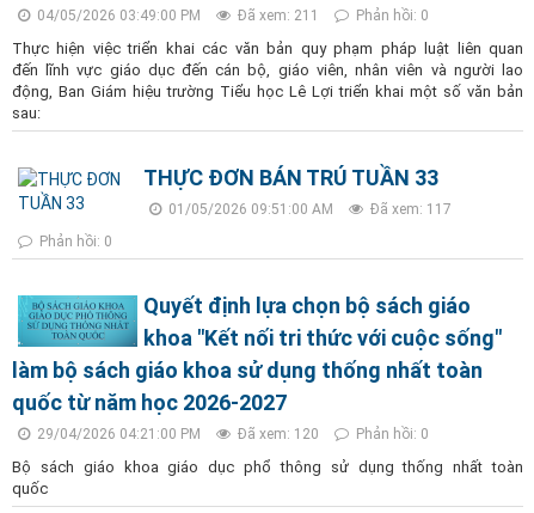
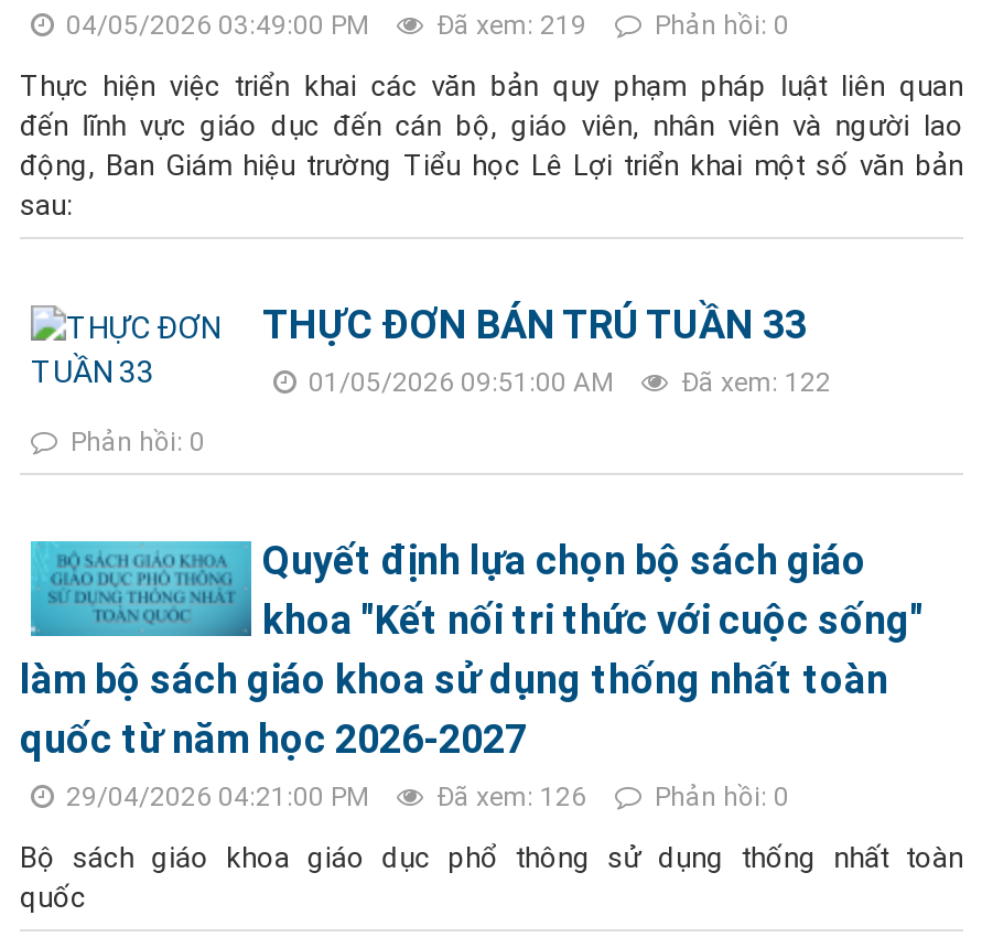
[33,7,429,24] 04/05/2026 03:49:00 PM Đã xem: 211 Phản hồi: 0 -> [60,10,789,41] 04/05/2026 03:49:00 PM Đã xem: 219 Phản hồi: 0
[165,201,452,218] 01/05/2026 09:51:00 AM Đã xem: 117 -> [302,367,831,398] 01/05/2026 09:51:00 AM Đã xem: 122
[33,426,429,442] 29/04/2026 04:21:00 PM Đã xem: 120 Phản hồi: 0 -> [60,782,789,812] 29/04/2026 04:21:00 PM Đã xem: 126 Phản hồi: 0

